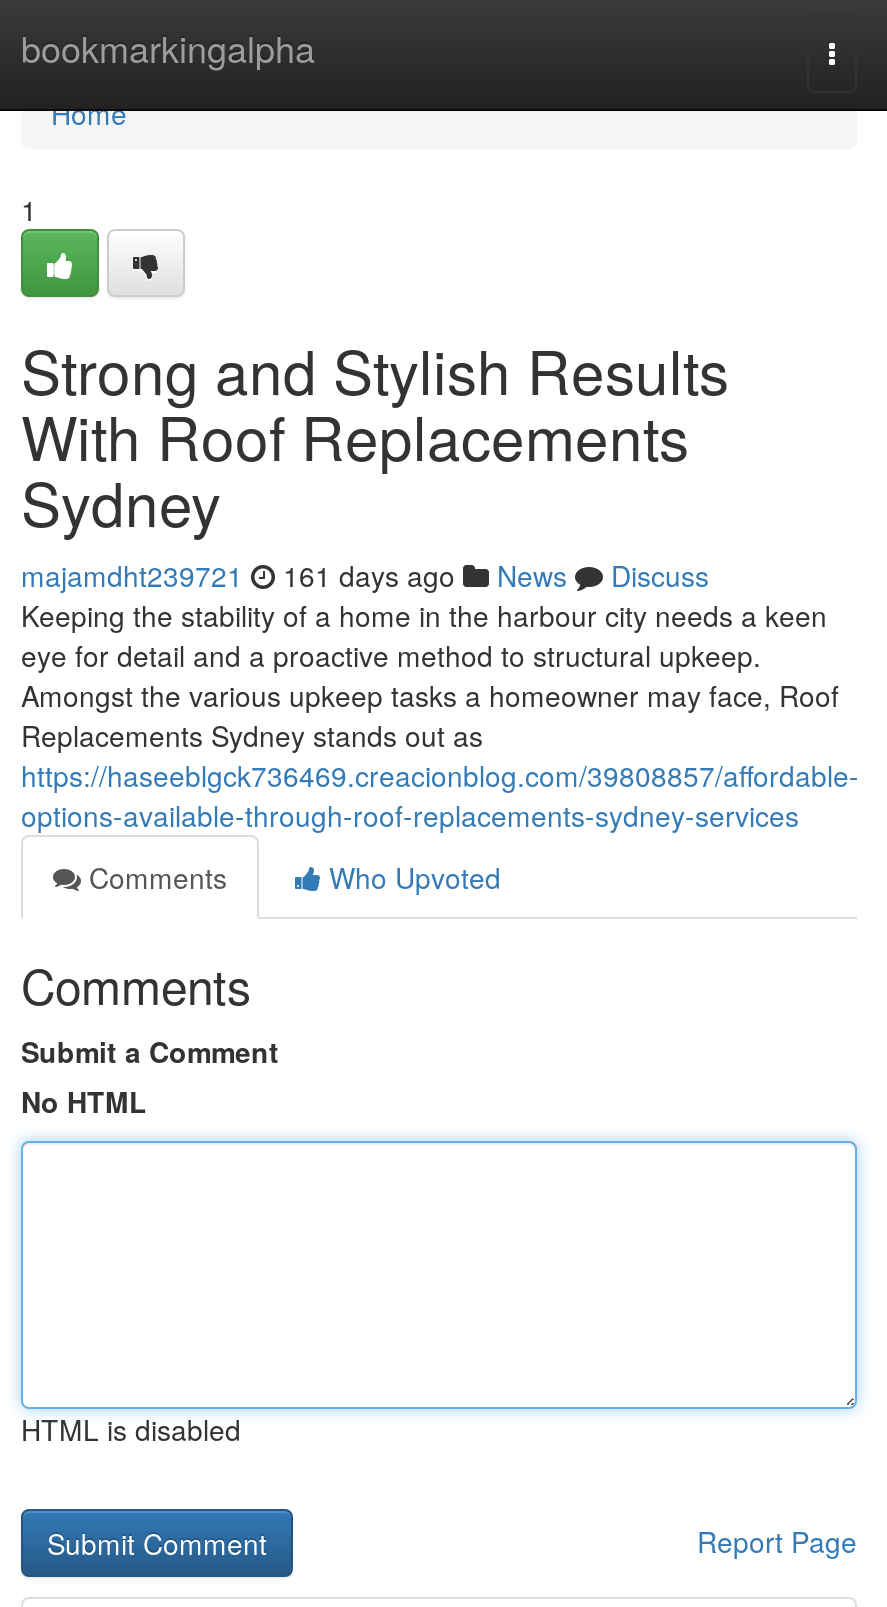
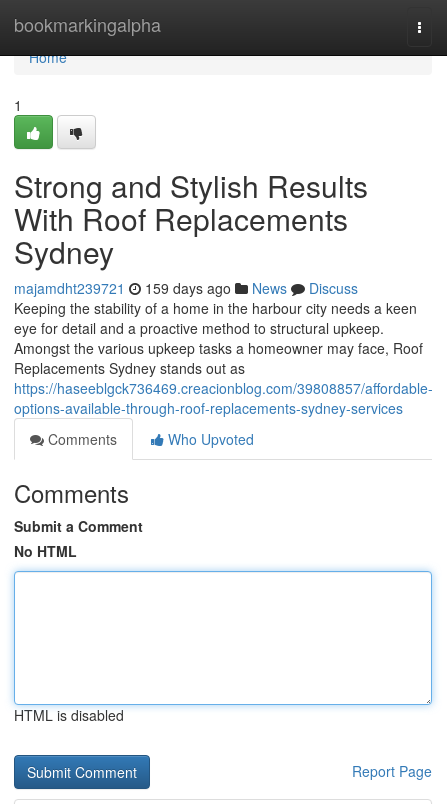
[21,555,709,595] majamdht239721 161 days ago News Discuss -> [14,278,358,298] majamdht239721 159 days ago News Discuss

